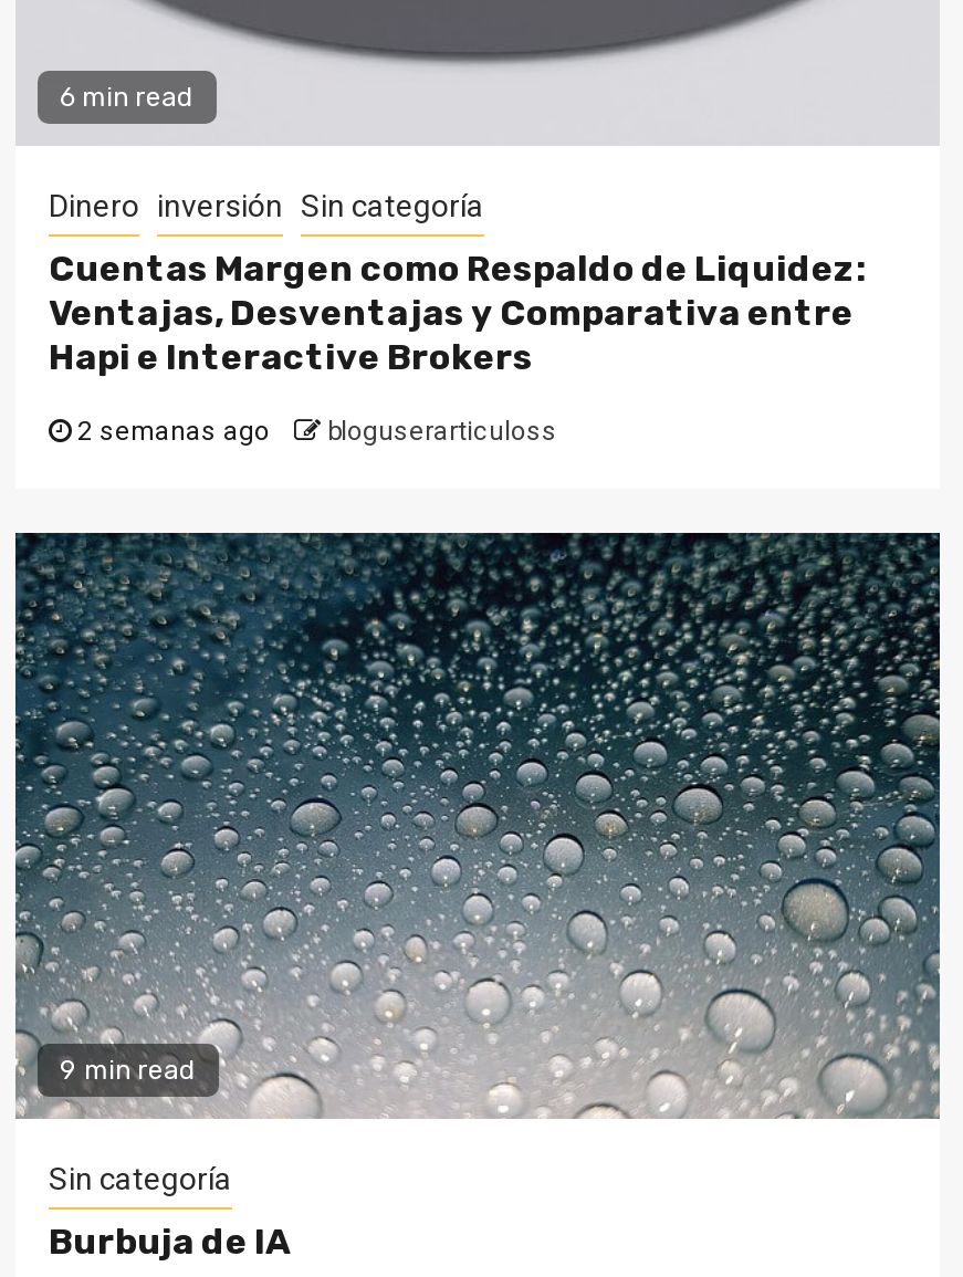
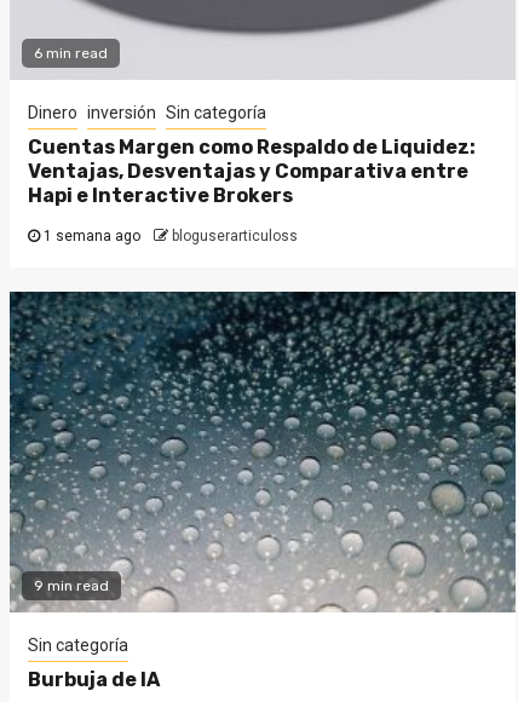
[71,415,557,446] 2 semanas ago bloguserarticuloss -> [40,227,298,244] 1 semana ago bloguserarticuloss

